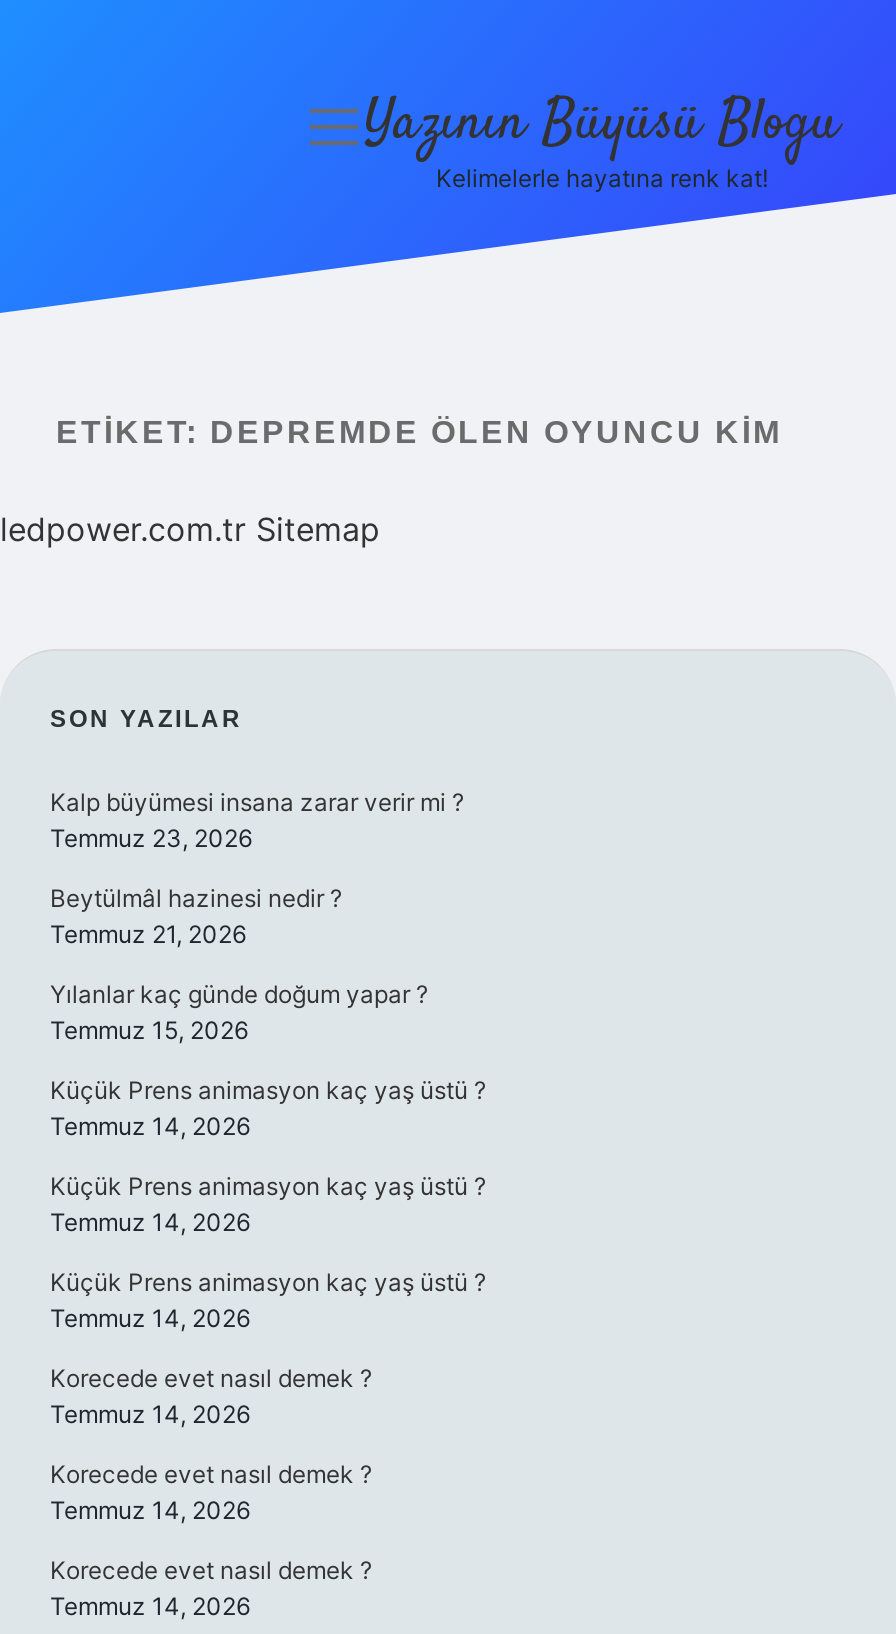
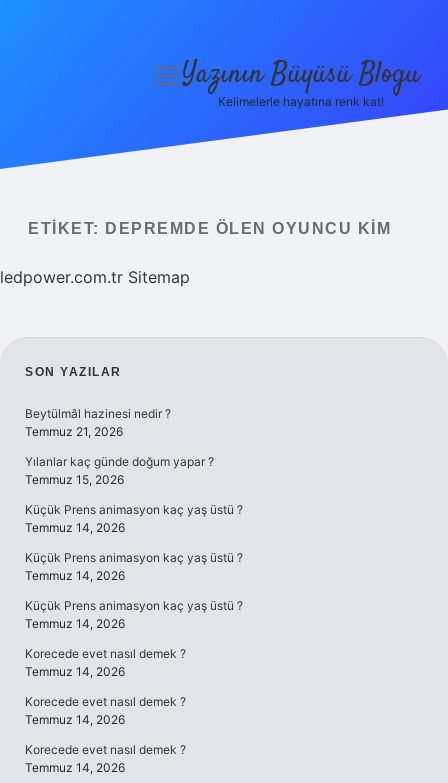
[50,787,464,853] Kalp büyümesi insana zarar verir mi ? | Temmuz 23, 2026 -> none

